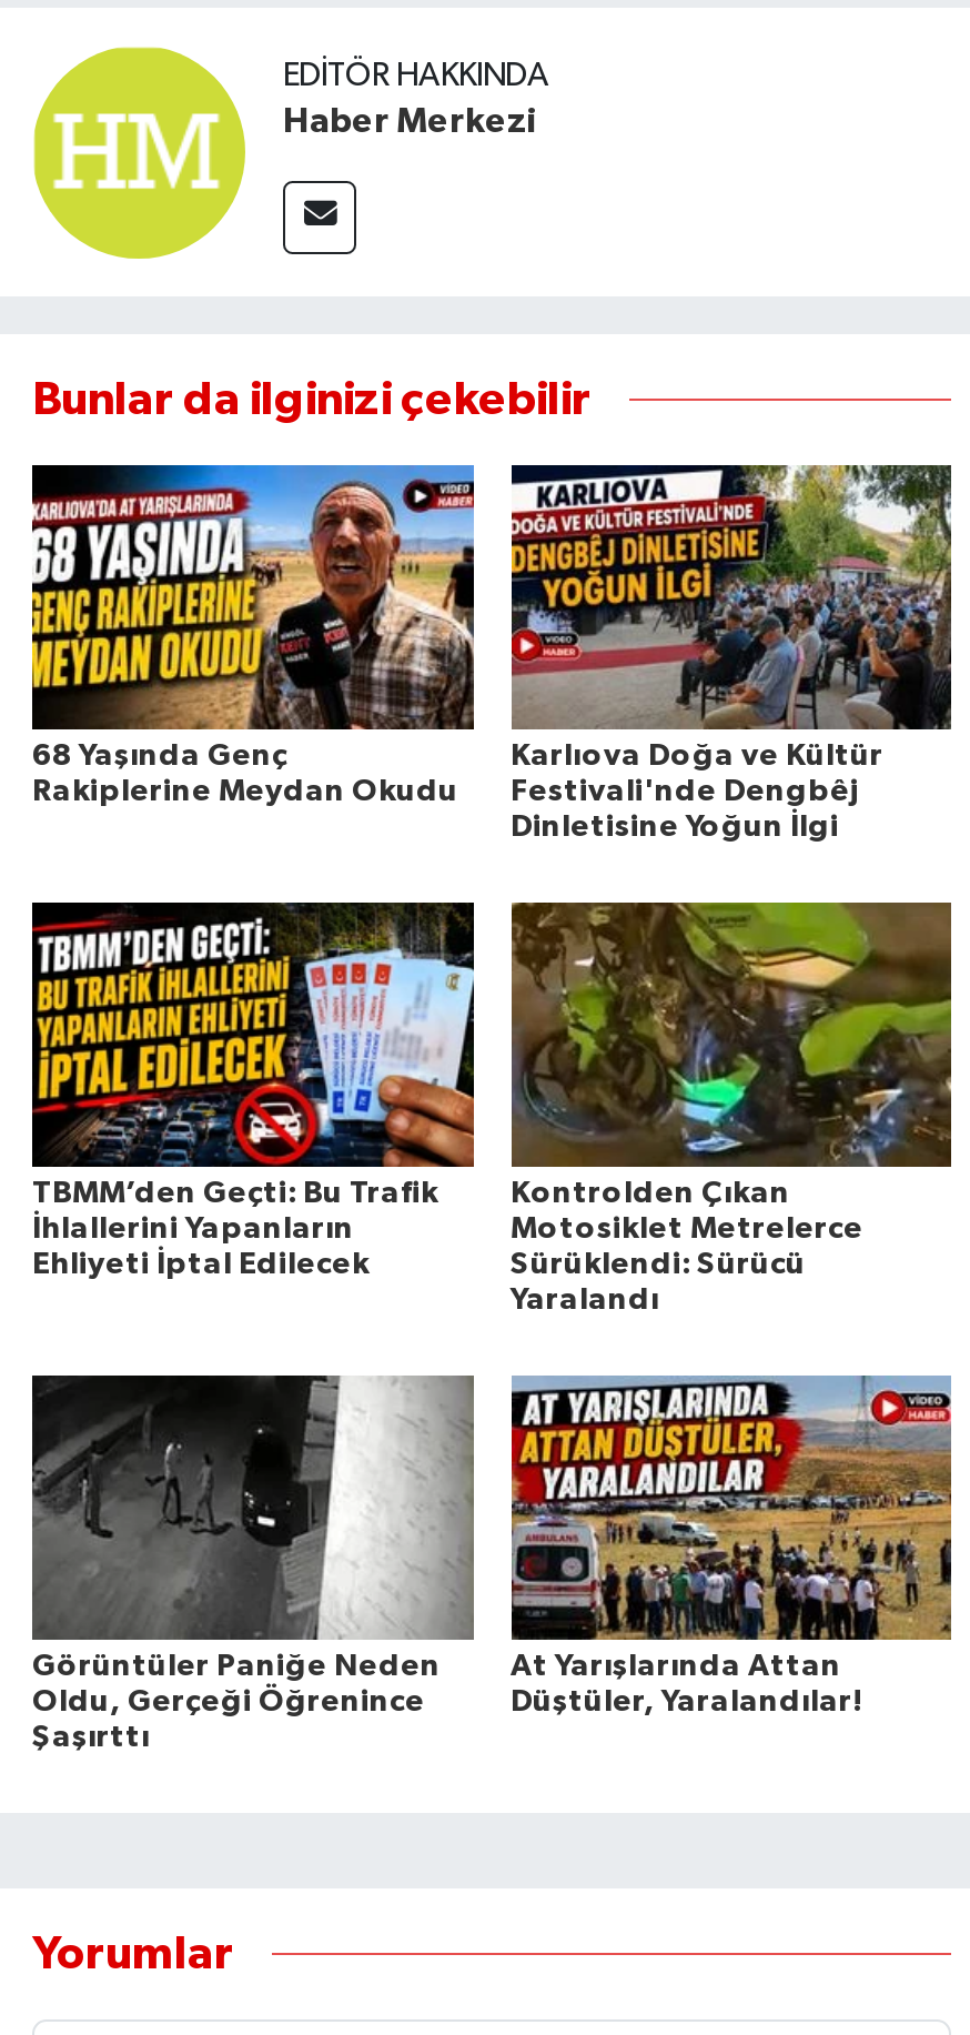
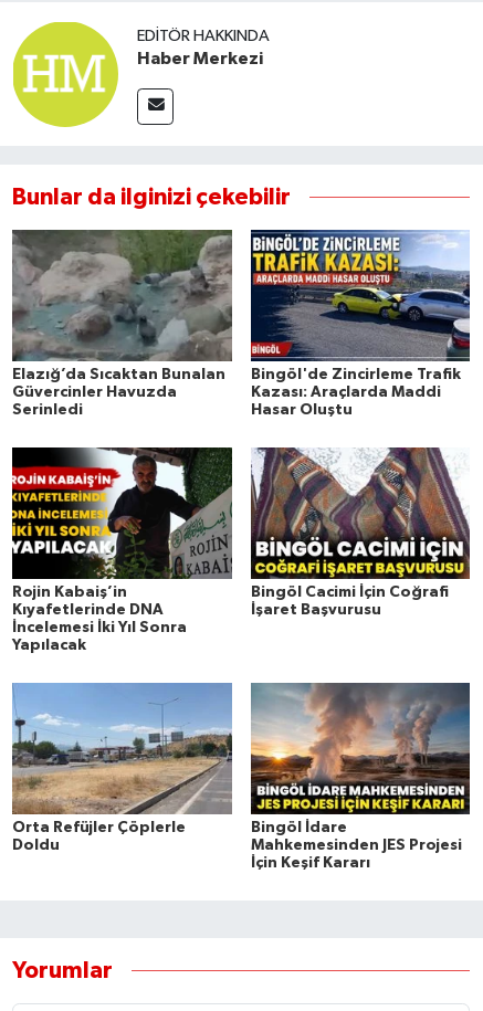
[30,463,476,808] [image] | 68 Yaşında Genç | Rakiplerine Meydan Okudu -> [11,229,233,418] [image] | Elazığ’da Sıcaktan Bunalan | Güvercinler Havuzda | Serinledi
[509,463,953,844] [image] | Karlıova Doğa ve Kültür | Festivali'nde Dengbêj | Dinletisine Yoğun İlgi -> [250,229,471,418] [image] | Bingöl'de Zincirleme Trafik | Kazası: Araçlarda Maddi | Hasar Oluştu
[30,903,474,1281] [image] | TBMM’den Geçti: Bu Trafik | İhlallerini Yapanların | Ehliyeti İptal Edilecek -> [11,446,233,653] [image] | Rojin Kabaiş’in | Kıyafetlerinde DNA | İncelemesi İki Yıl Sonra | Yapılacak
[509,900,953,1316] [image] | Kontrolden Çıkan | Motosiklet Metrelerce | Sürüklendi: Sürücü | Yaralandı -> [250,446,470,618] [image] | Bingöl Cacimi İçin Coğrafi | İşaret Başvurusu
[30,1373,476,1753] [image] | Görüntüler Paniğe Neden | Oldu, Gerçeği Öğrenince | Şaşırttı -> [11,683,232,853] [image] | Orta Refüjler Çöplerle | Doldu
[509,1376,953,1718] [image] | At Yarışlarında Attan | Düştüler, Yaralandılar! -> [250,682,471,871] [image] | Bingöl İdare | Mahkemesinden JES Projesi | İçin Keşif Kararı

